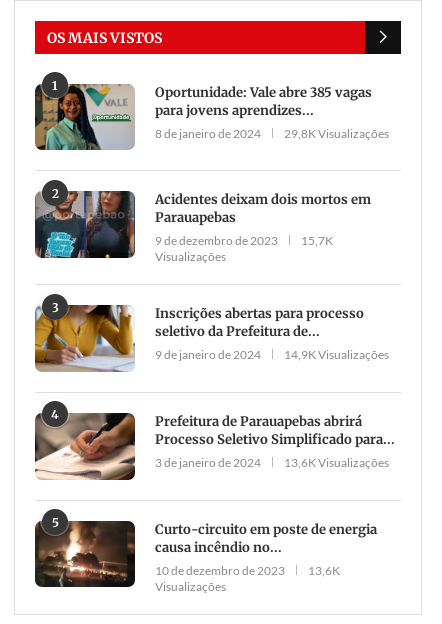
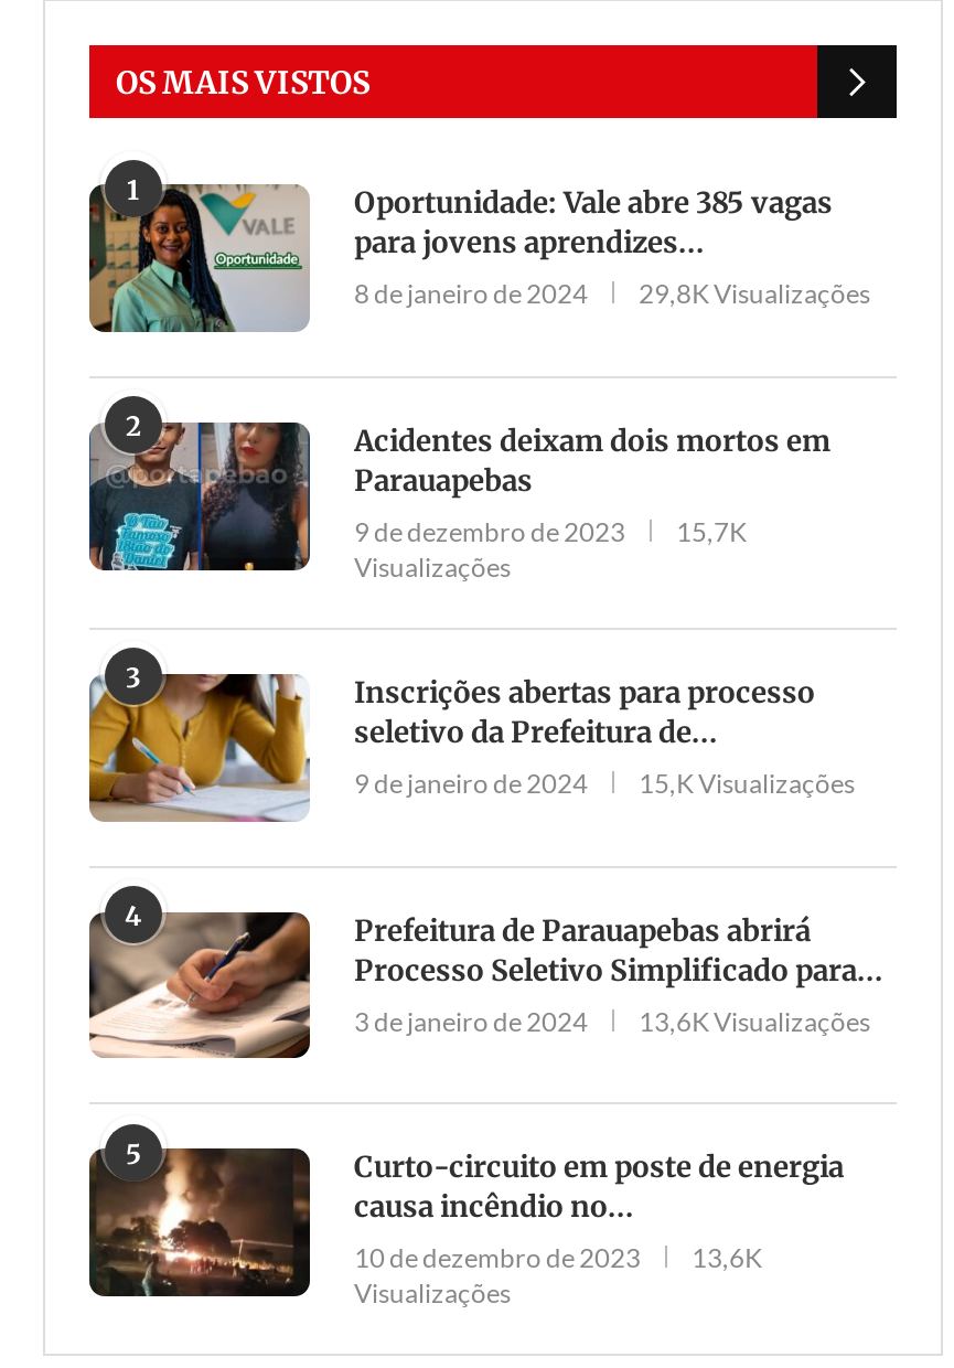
[284,347,389,362] 14,9K Visualizações -> [639,766,855,799] 15,K Visualizações

